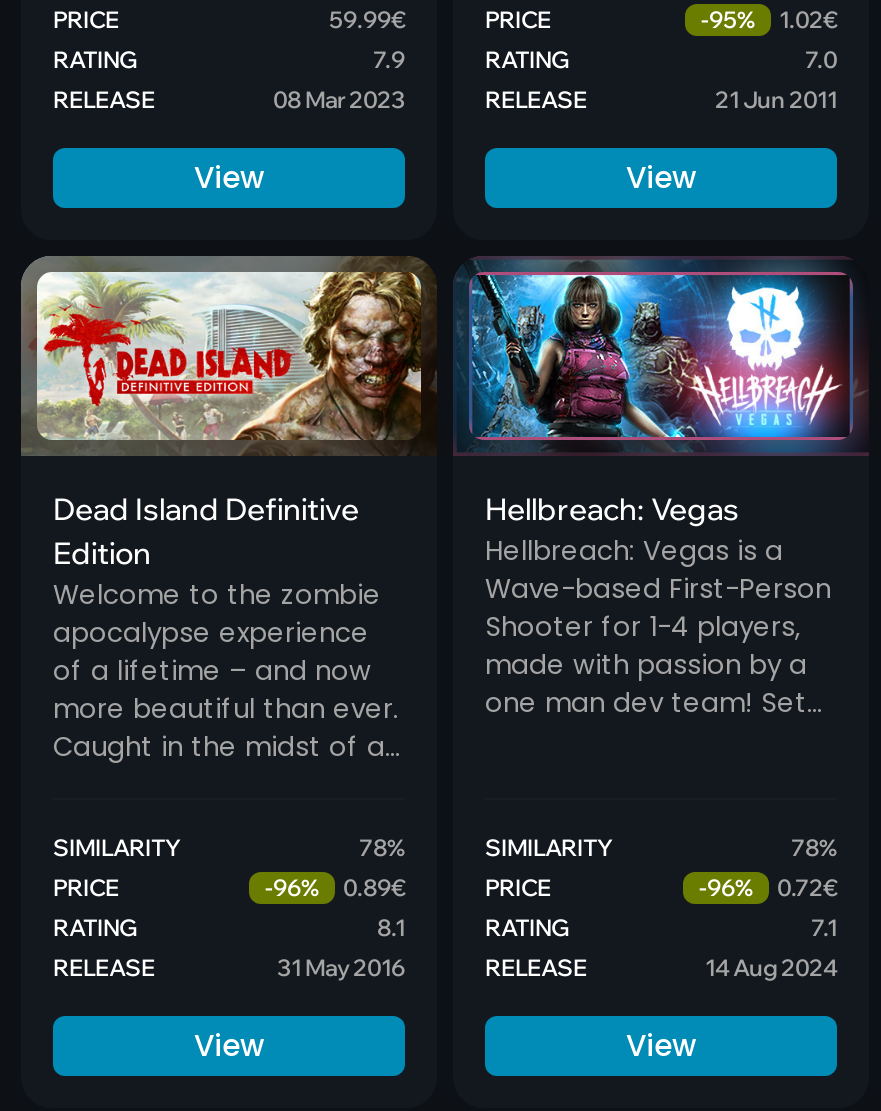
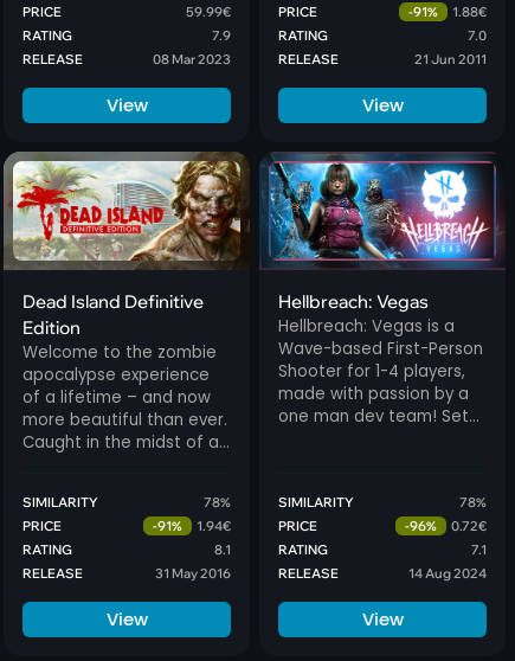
[701,6,755,34] -95% -> [408,4,438,20] -91%
[779,6,837,34] 1.02€ -> [452,4,487,20] 1.88€
[265,874,319,902] -96% -> [153,518,182,534] -91%
[343,874,405,902] 0.89€ -> [197,518,231,534] 1.94€

